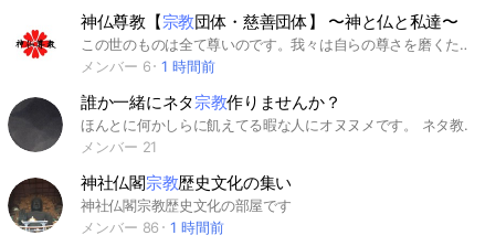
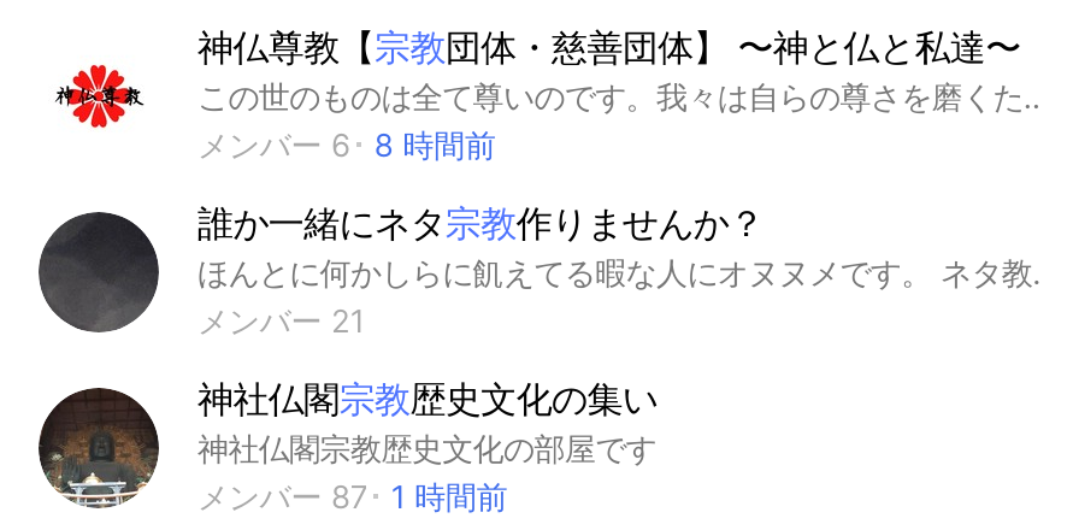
[81,57,215,75] メンバー 6 1 時間前 -> [197,125,496,164] メンバー 6 8 時間前
[81,218,224,236] メンバー 86 1 時間前 -> [197,477,508,516] メンバー 87 1 時間前

